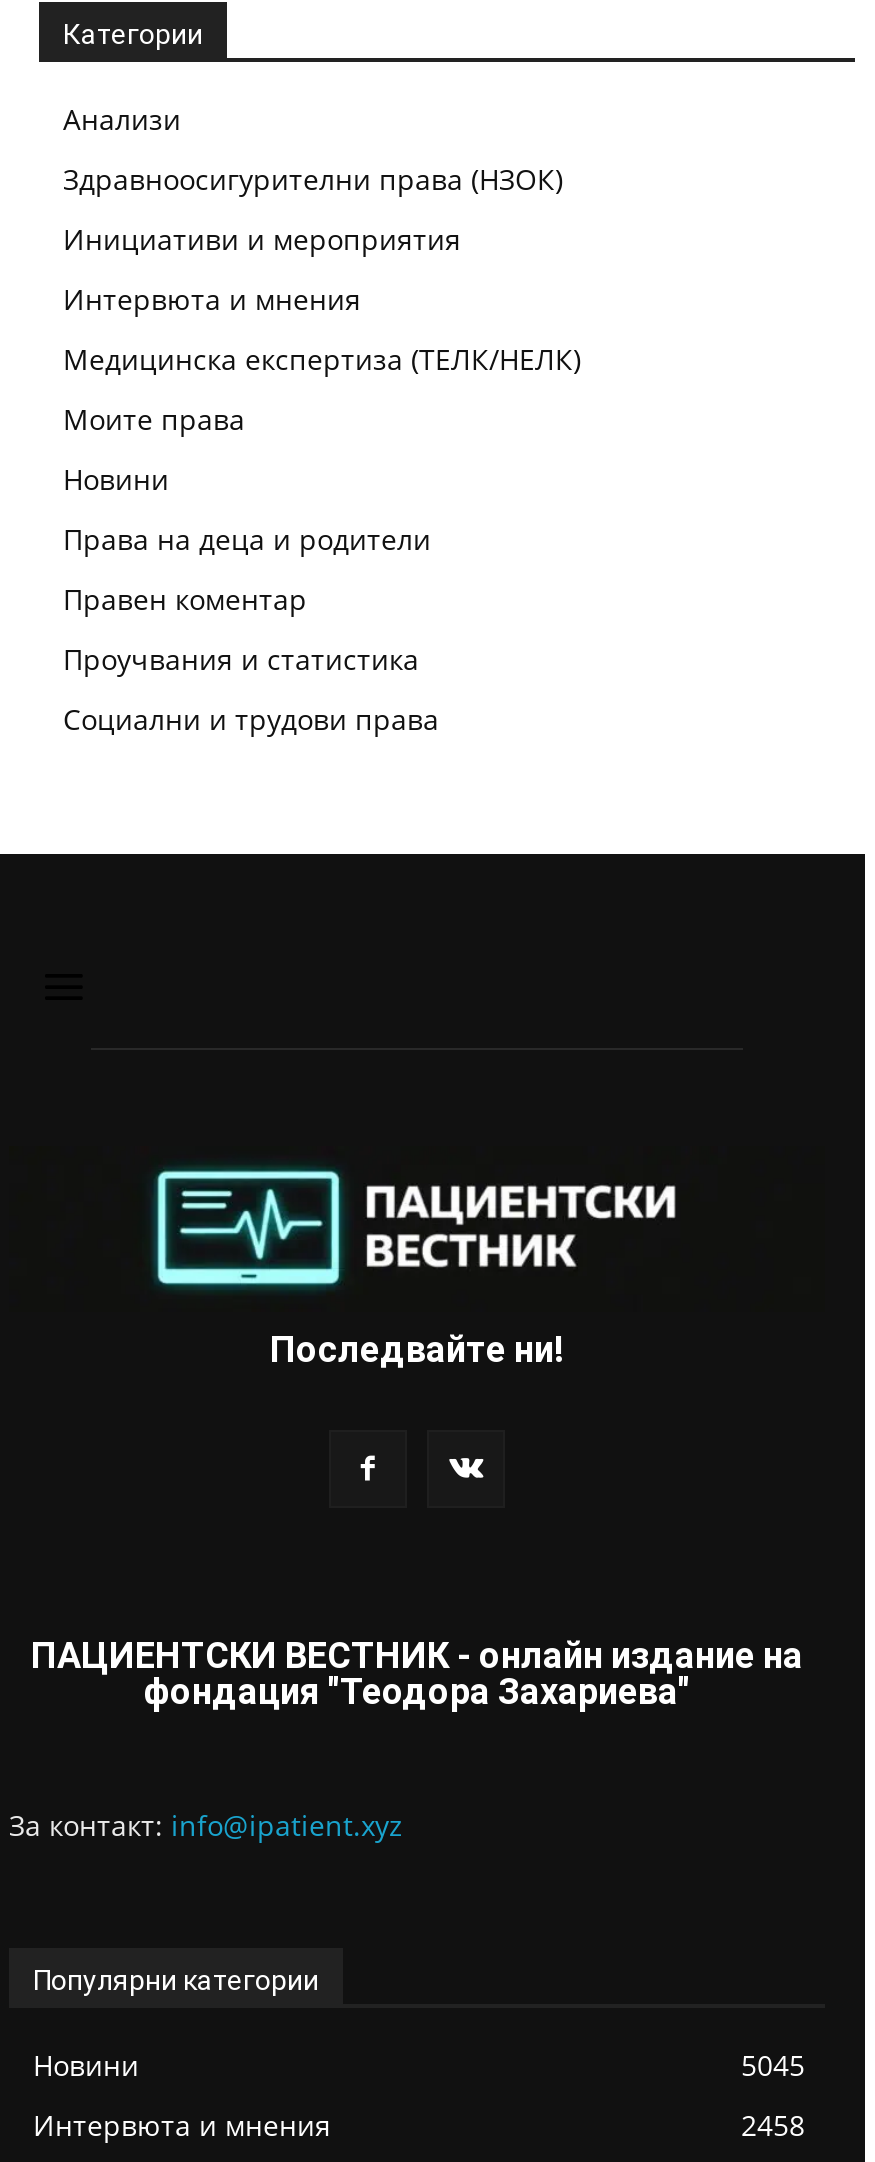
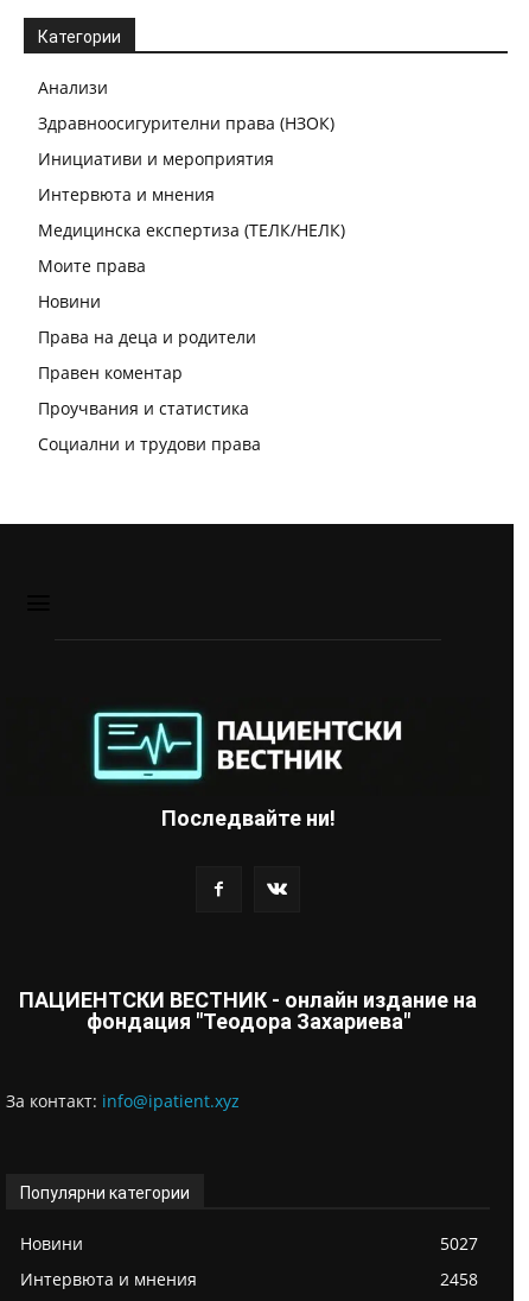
[741,2047,805,2085] 5045 -> [440,1233,478,1255] 5027

